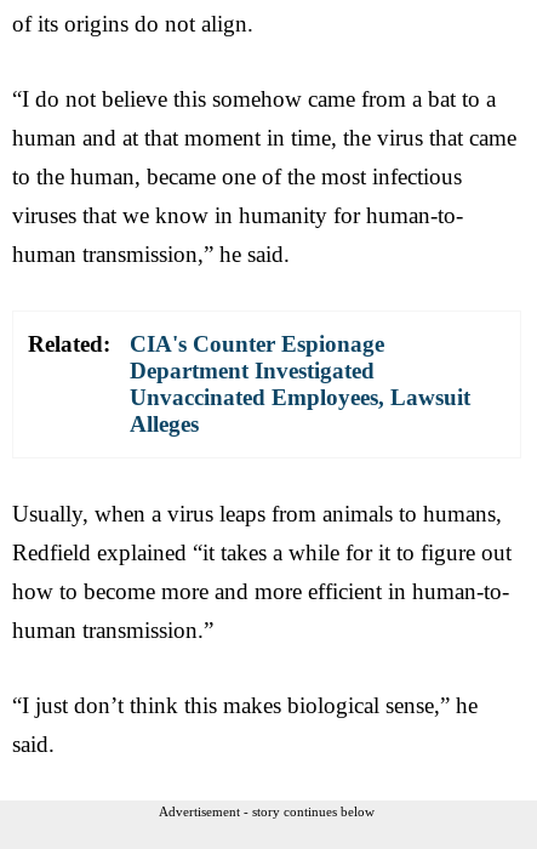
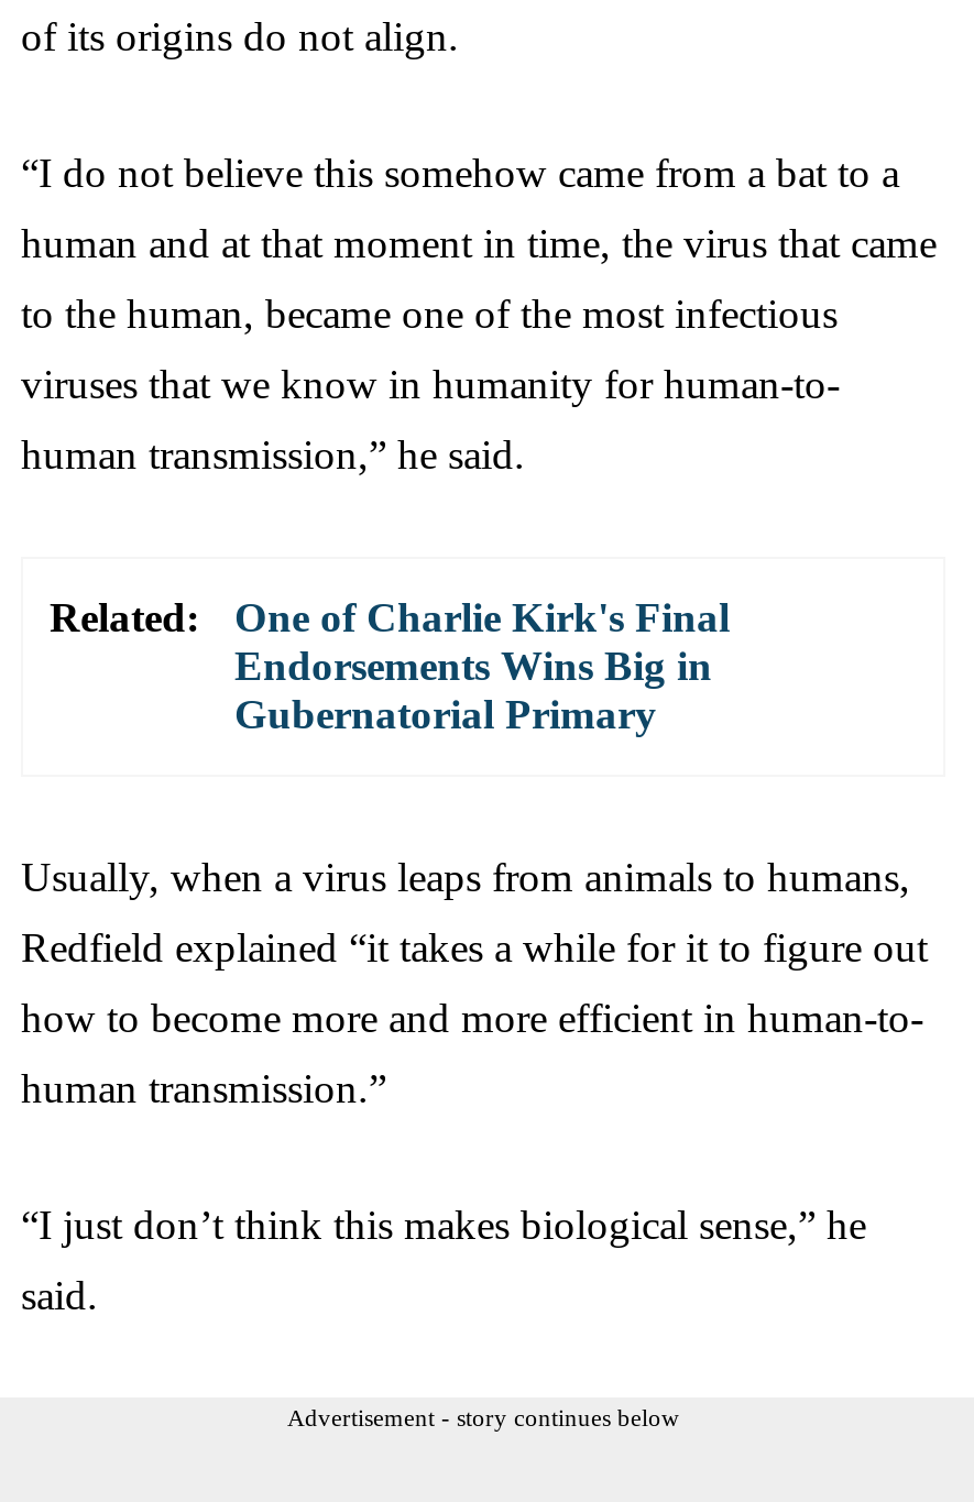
[130,331,470,436] CIA's Counter Espionage | Department Investigated | Unvaccinated Employees, Lawsuit | Alleges -> [234,593,730,736] One of Charlie Kirk's Final | Endorsements Wins Big in | Gubernatorial Primary

